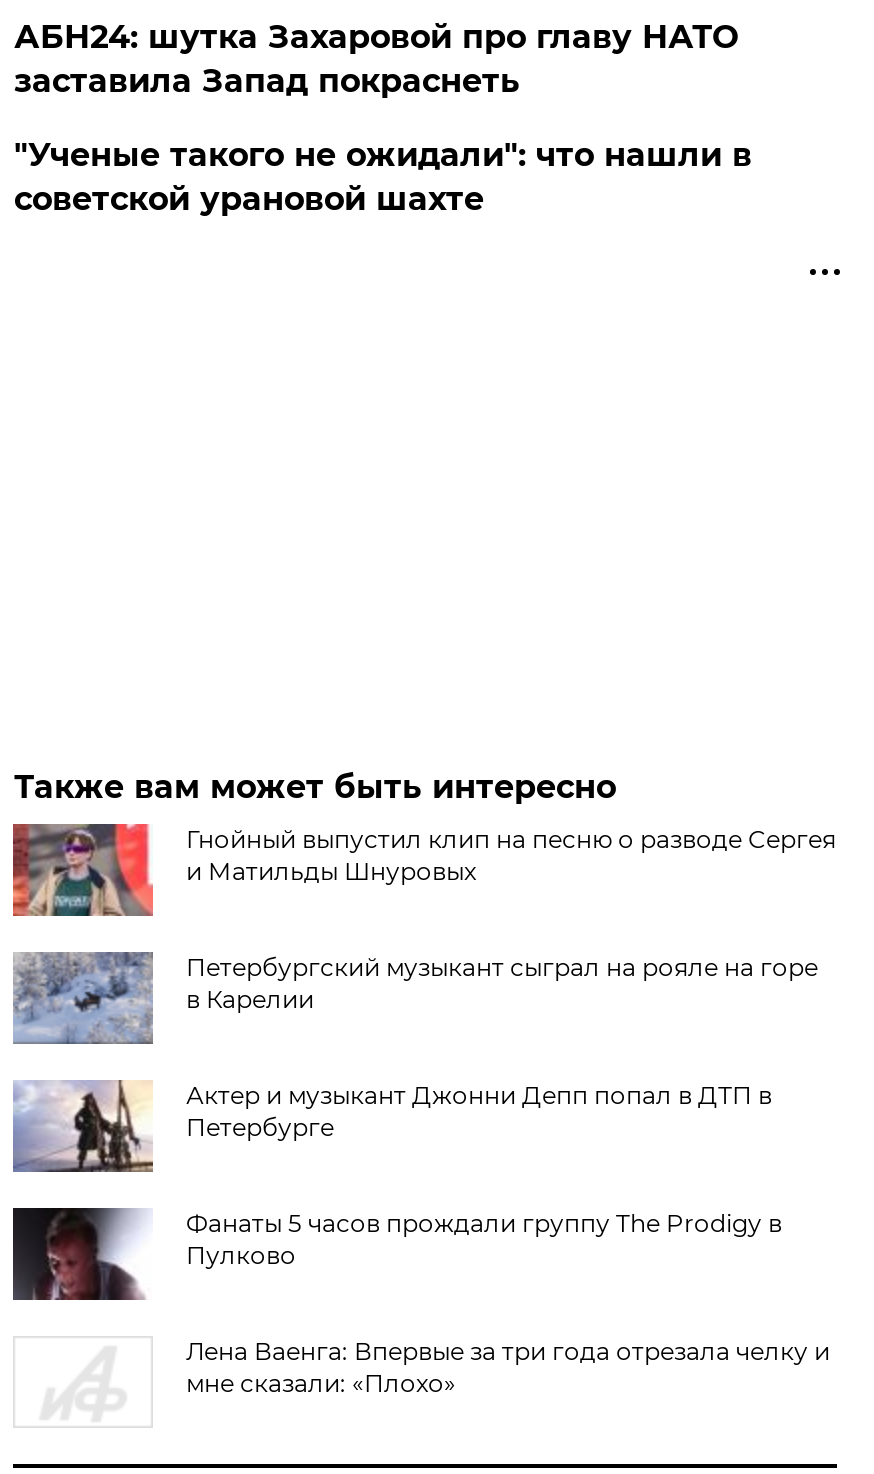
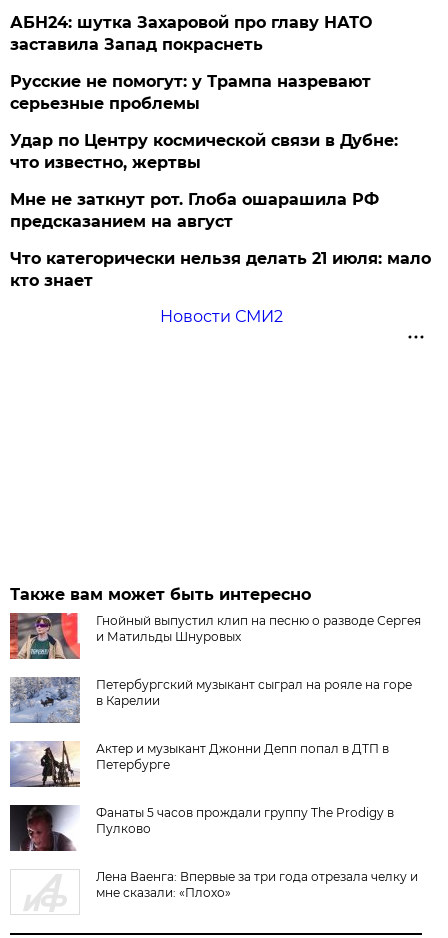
[14,136,752,218] "Ученые такого не ожидали": что нашли в | советской урановой шахте -> [10,72,431,326] Русские не помогут: у Трампа назревают | серьезные проблемы | Удар по Центру космической связи в Дубне: | что известно, жертвы | Мне не заткнут рот. Глоба ошарашила РФ | предсказанием на август | Что категорически нельзя делать 21 июля: мало | кто знает | Новости СМИ2

